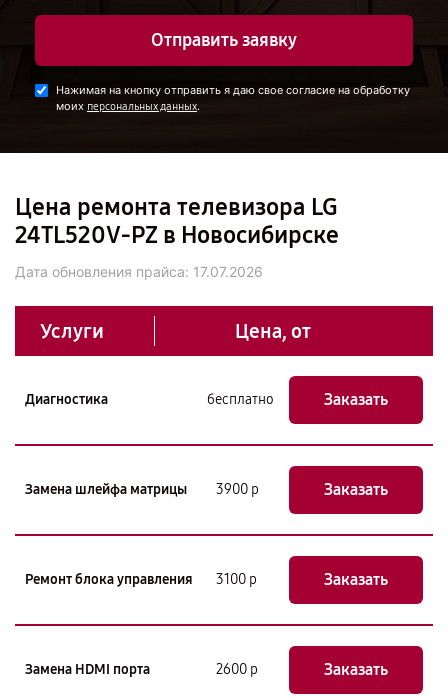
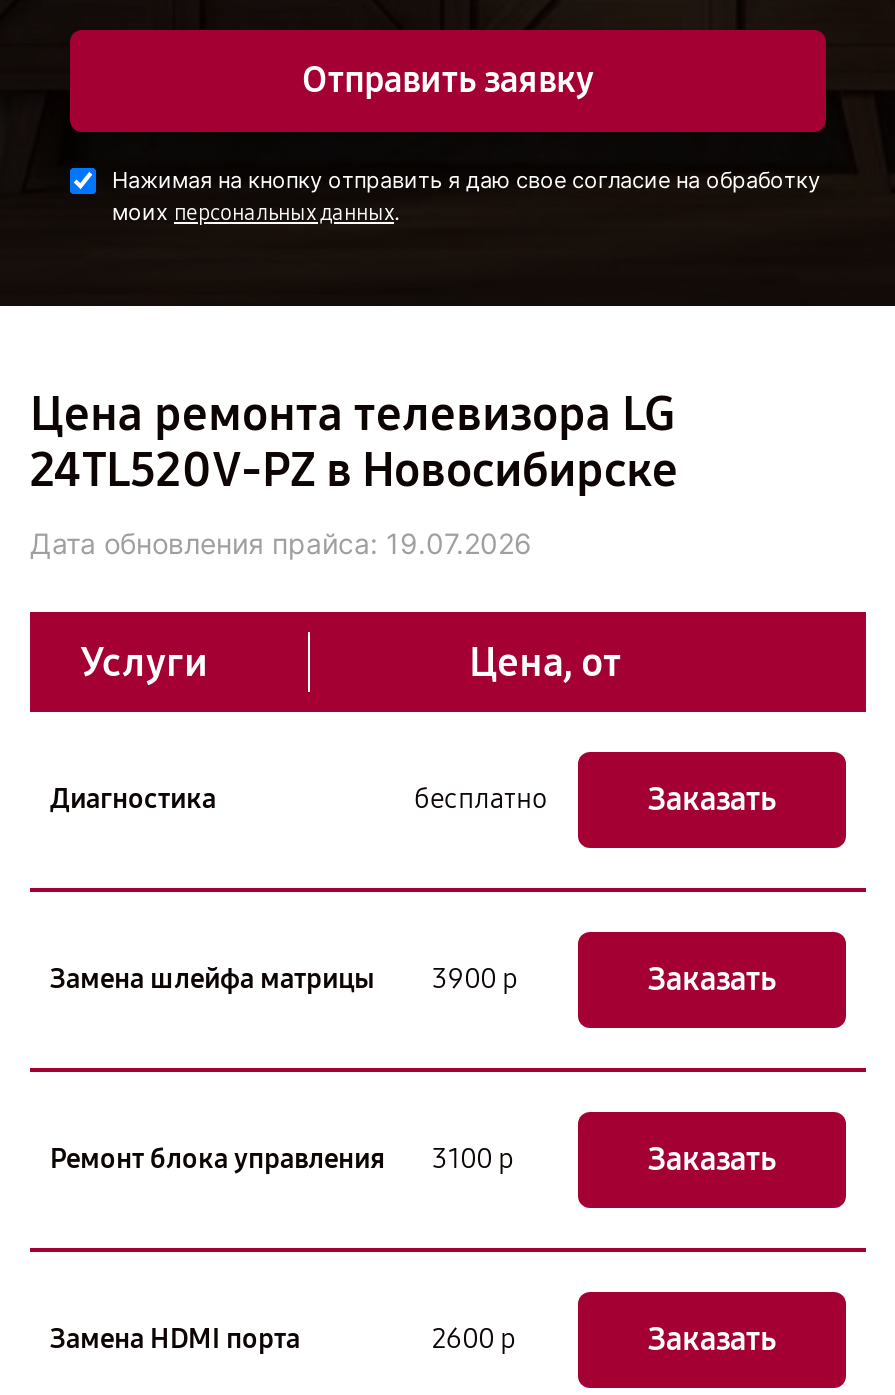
[15,263,263,280] Дата обновления прайса: 17.07.2026 -> [30,525,532,559] Дата обновления прайса: 19.07.2026

